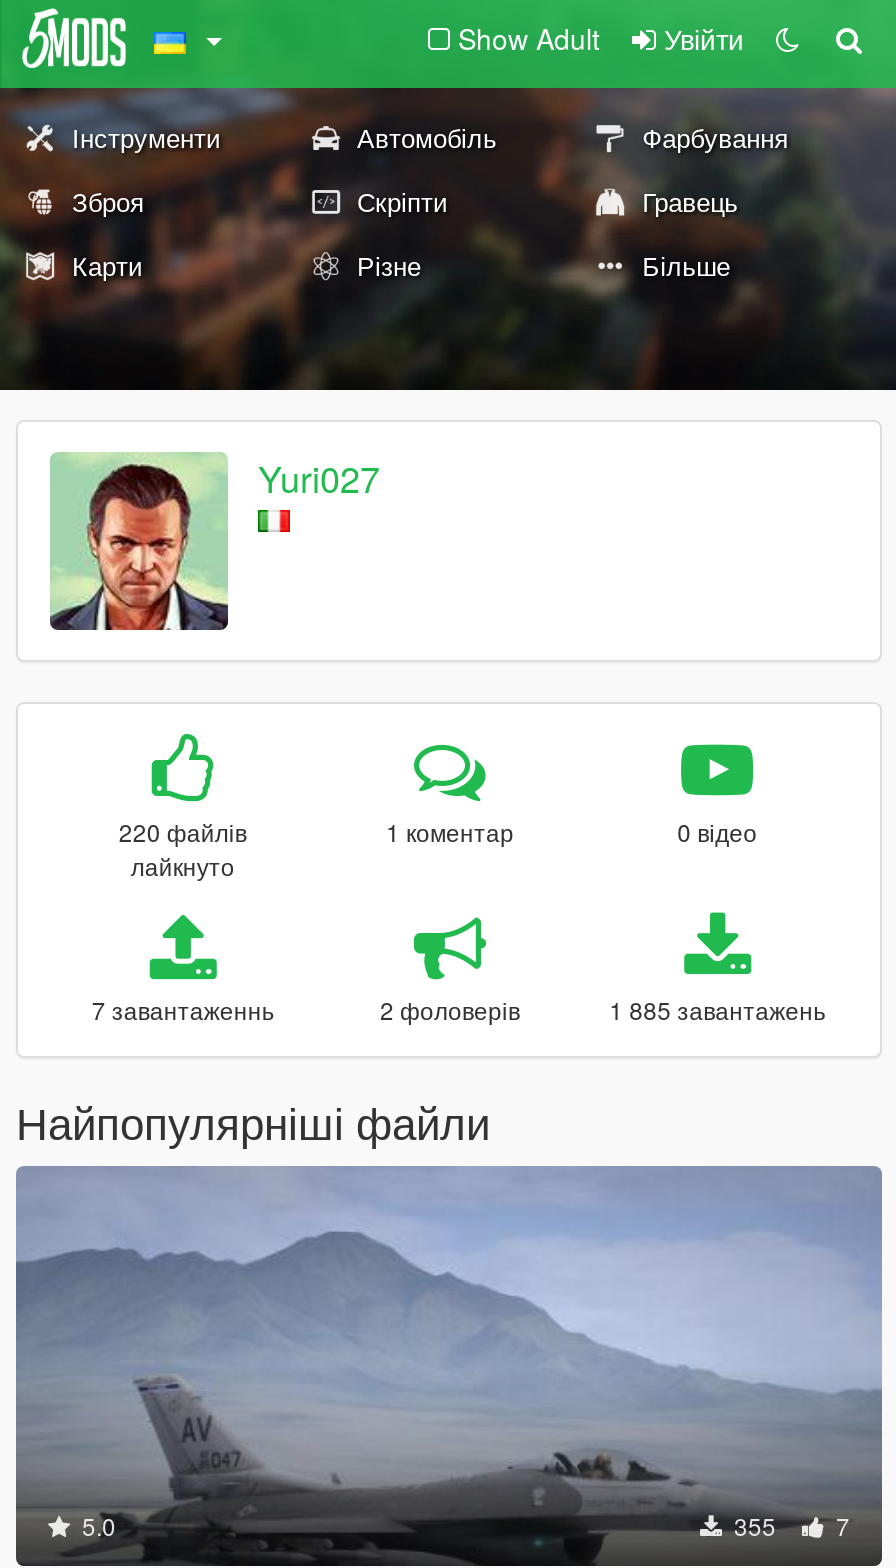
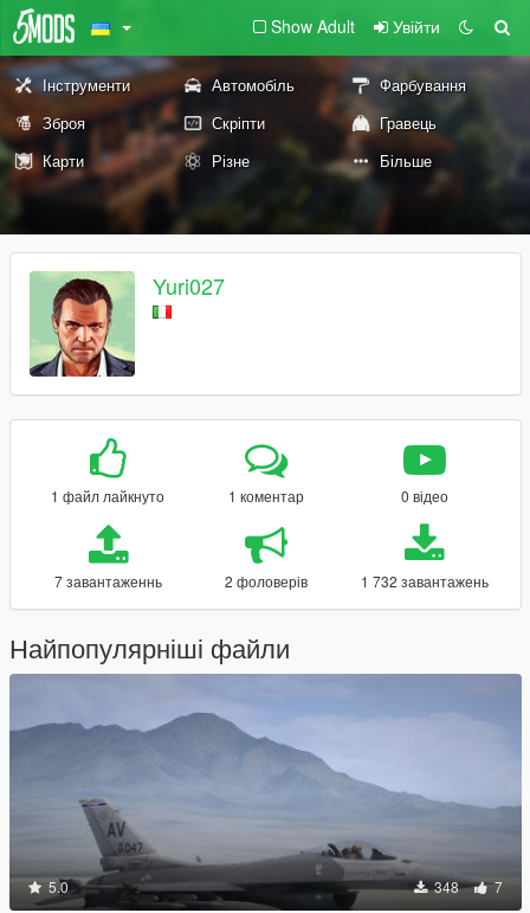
[119,814,247,882] 220 файлів | лайкнуто -> [51,486,165,506] 1 файл лайкнуто
[609,992,825,1026] 1 885 завантажень -> [360,571,488,591] 1 732 завантажень
[728,1508,850,1542] 355 7 -> [431,876,503,896] 348 7

